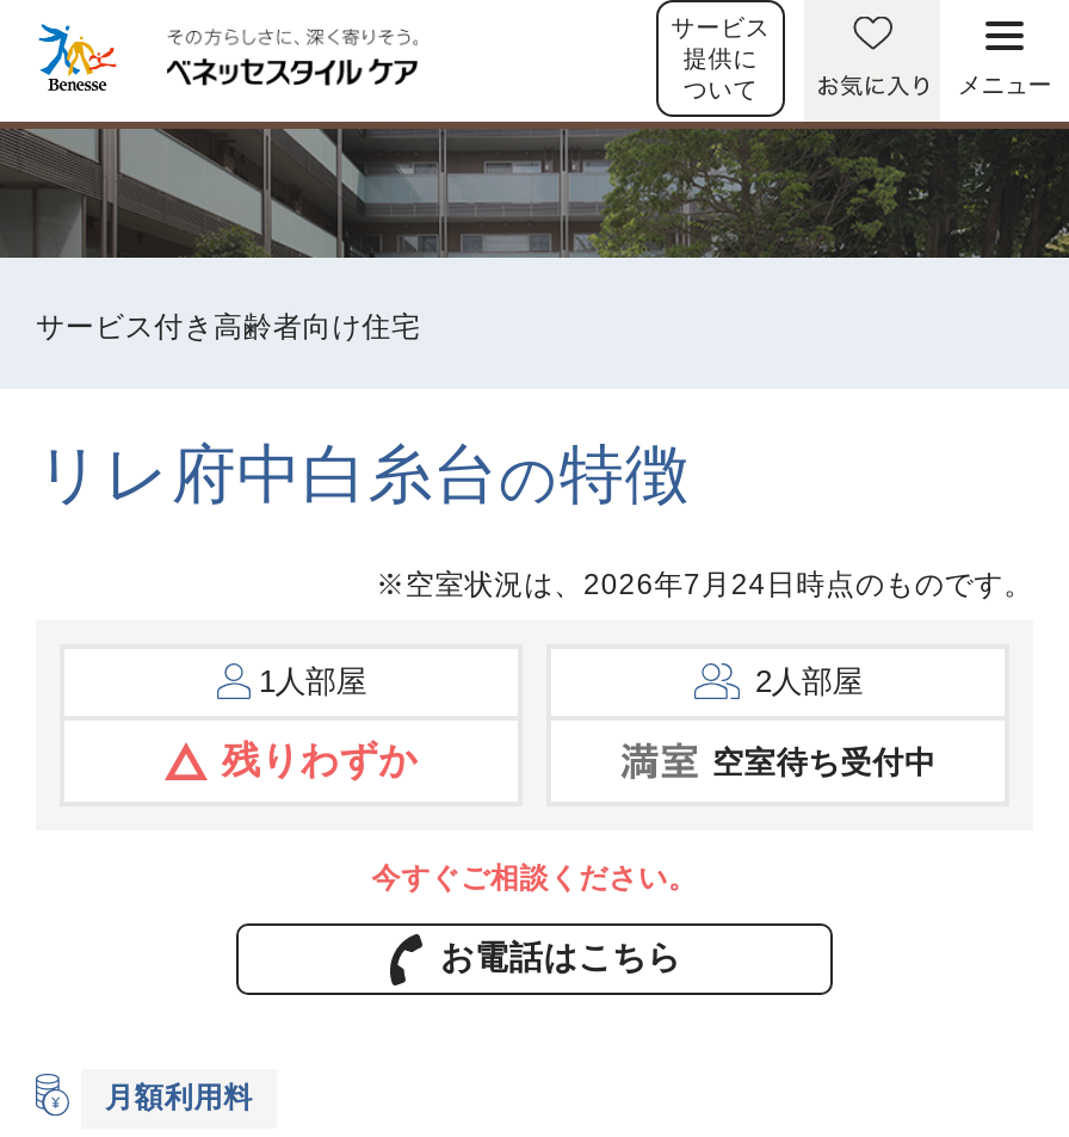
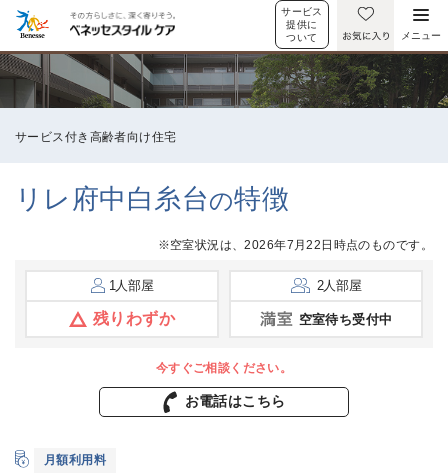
[376,567,1033,601] ※空室状況は、2026年7月24日時点のものです。 -> [157,238,433,252] ※空室状況は、2026年7月22日時点のものです。

